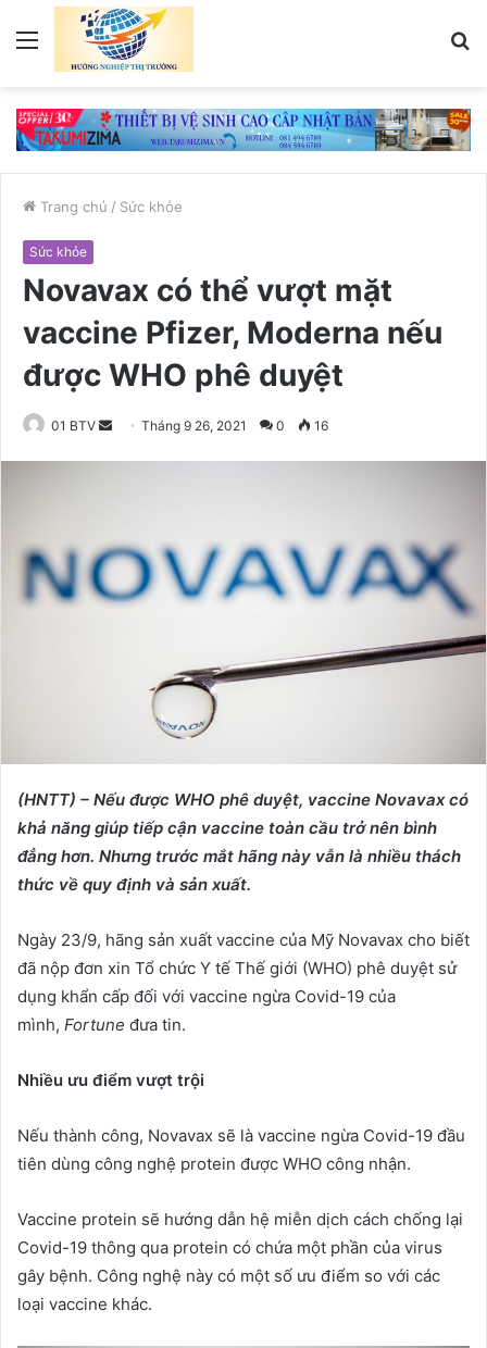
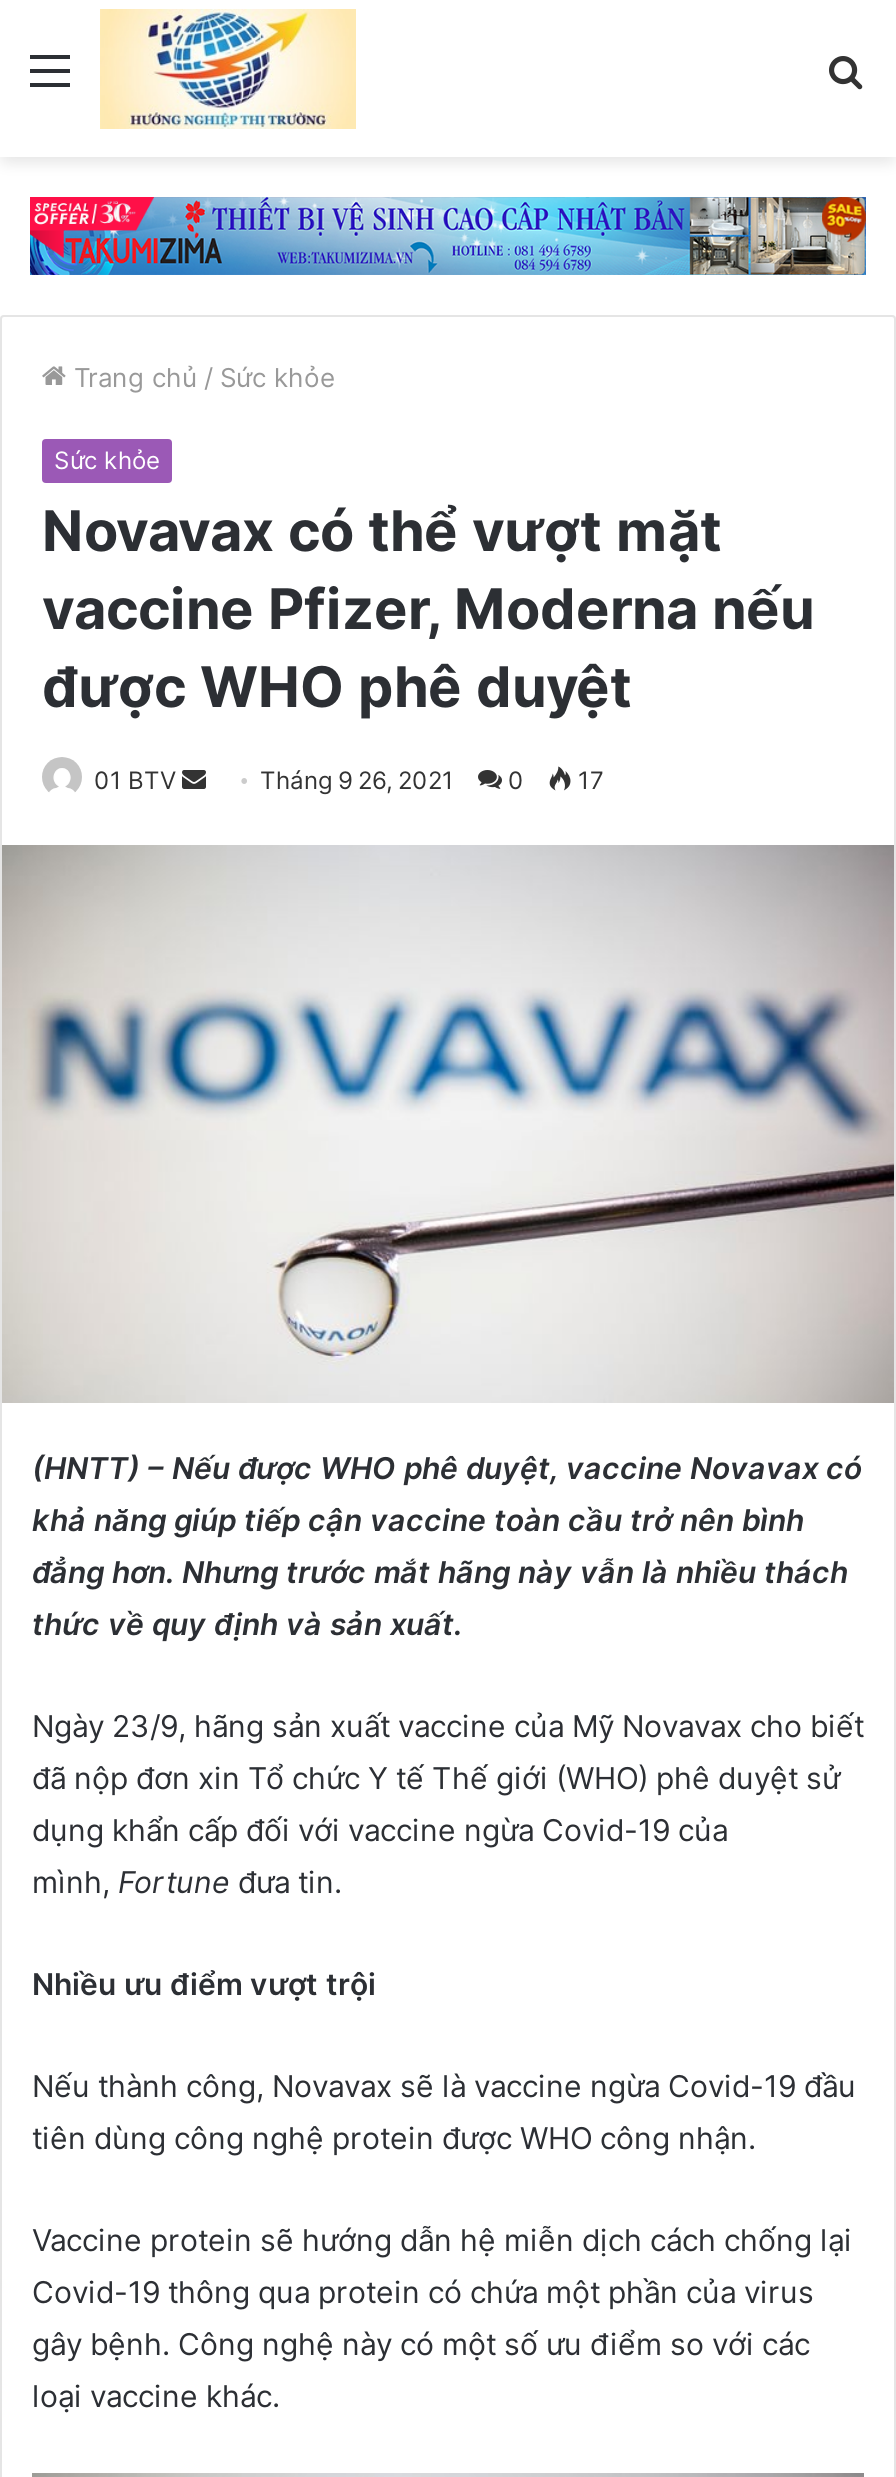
[311,417,328,434] 16 -> [572,765,604,795] 17

